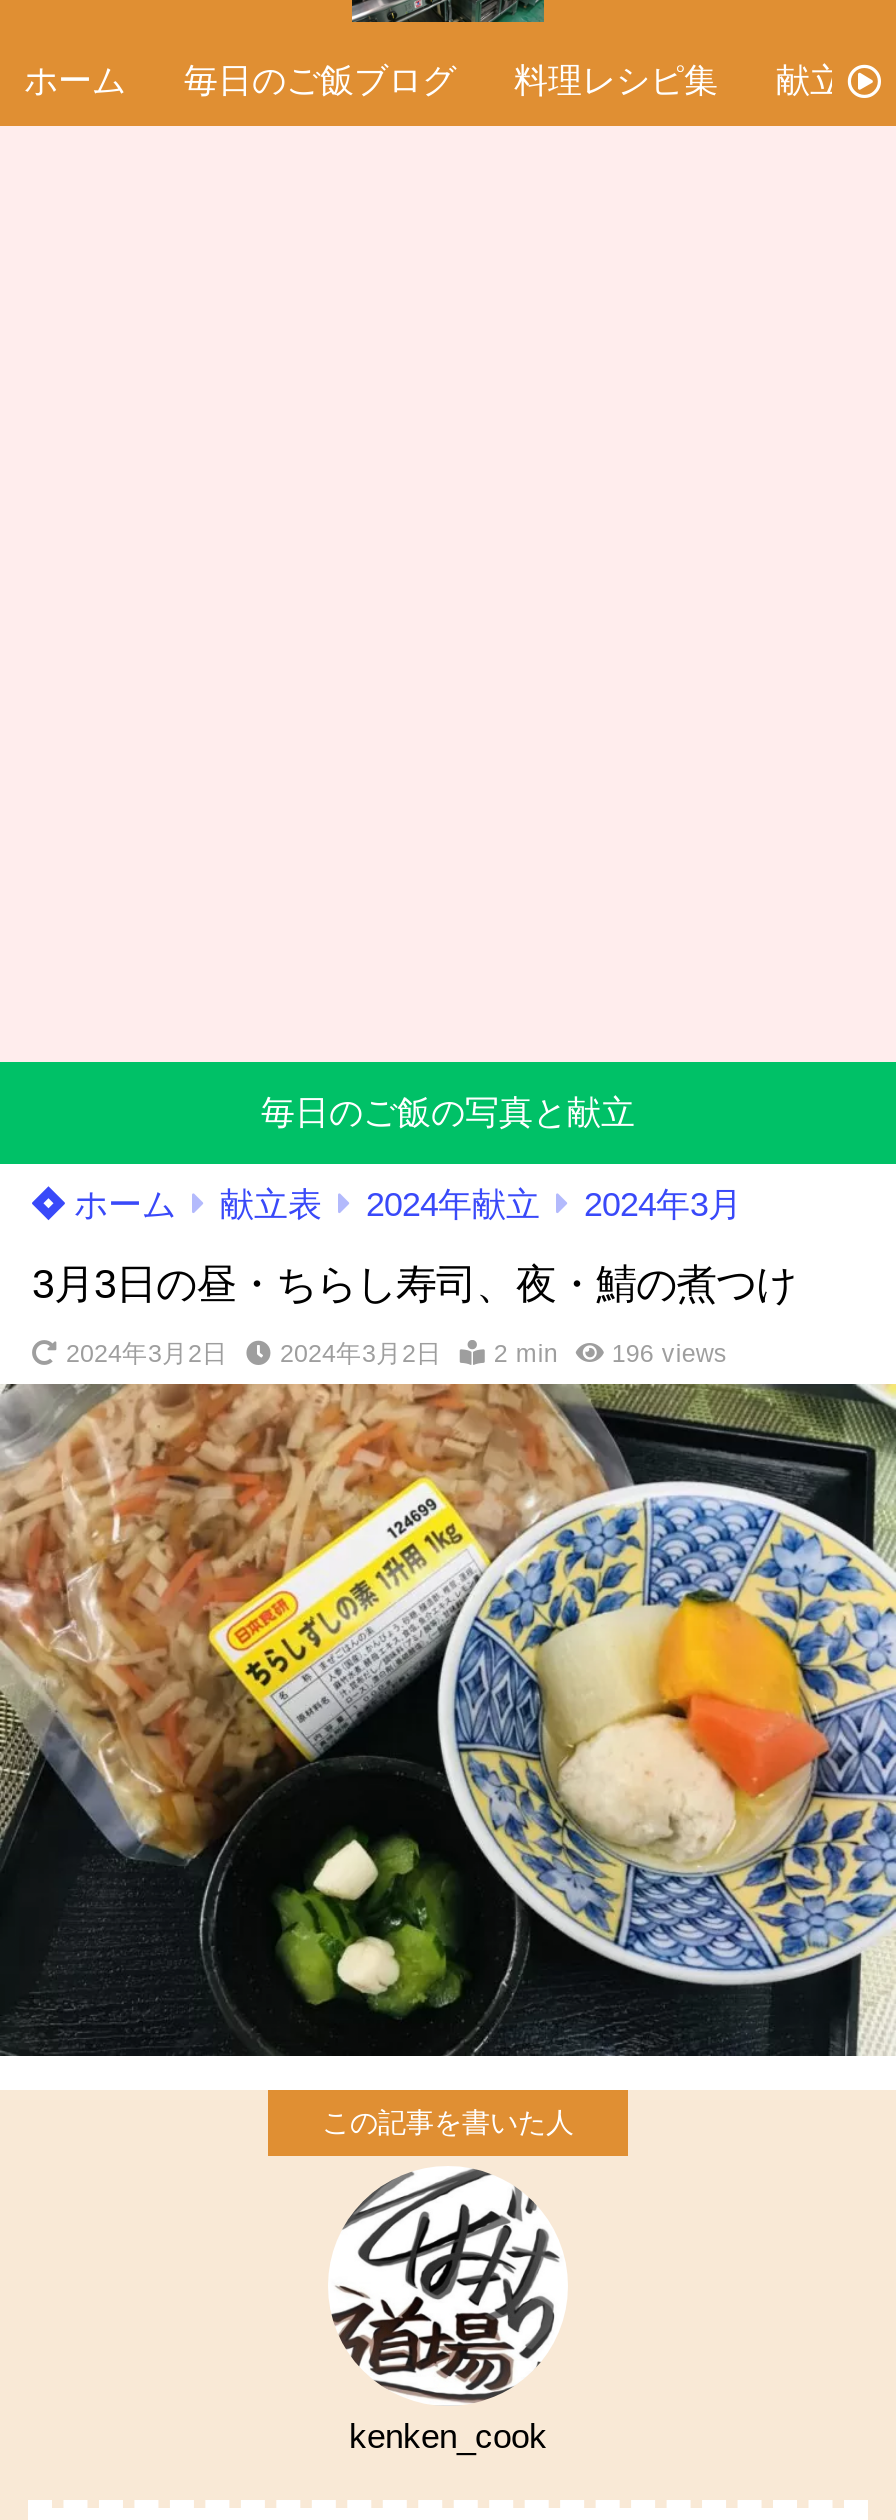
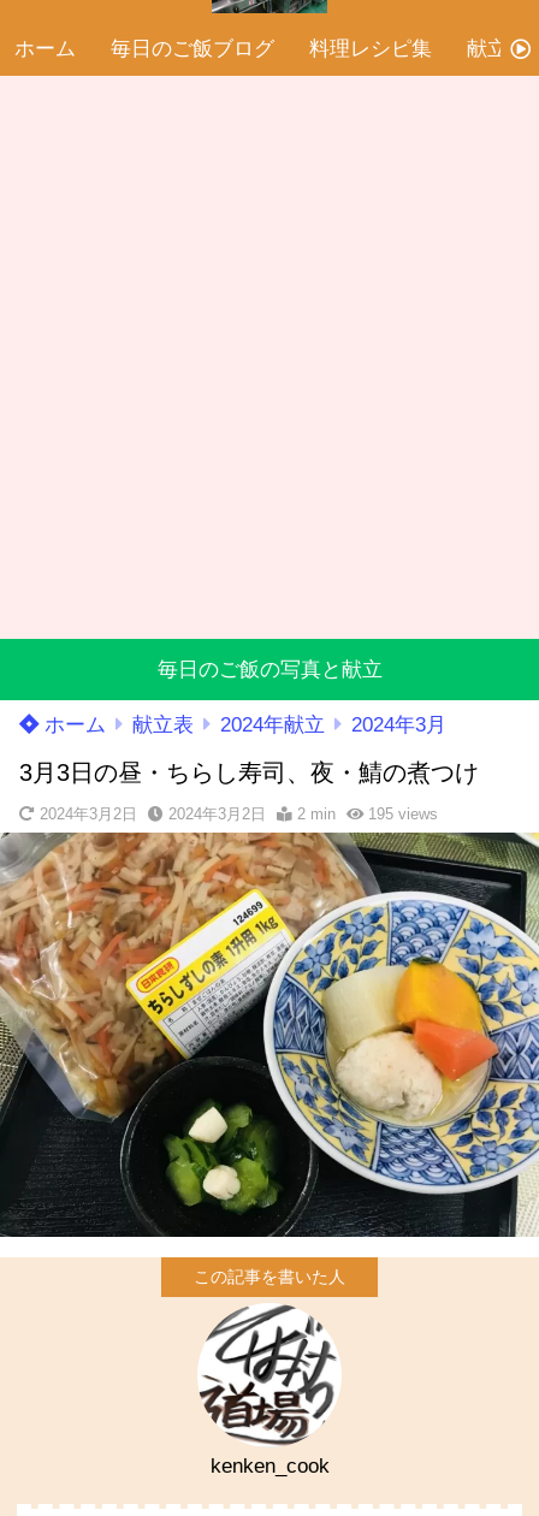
[66,1340,728,1368] 2024年3月2日 2024年3月2日 2 min 196 views -> [40,806,438,823] 2024年3月2日 2024年3月2日 2 min 195 views

